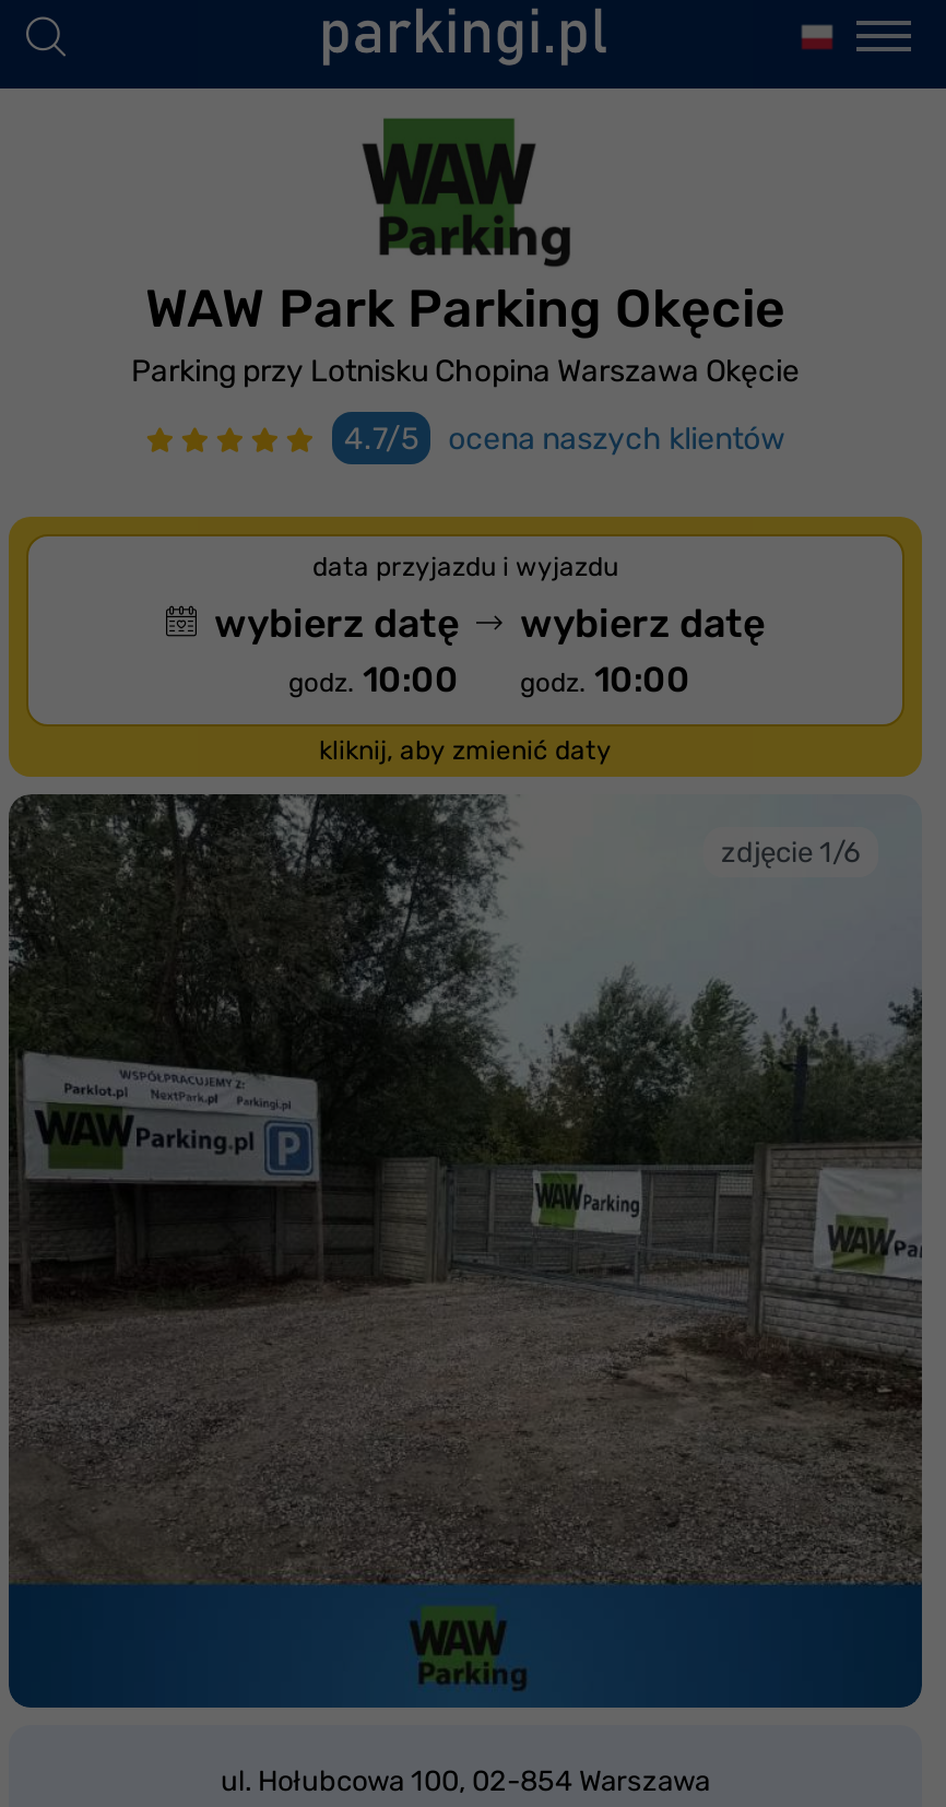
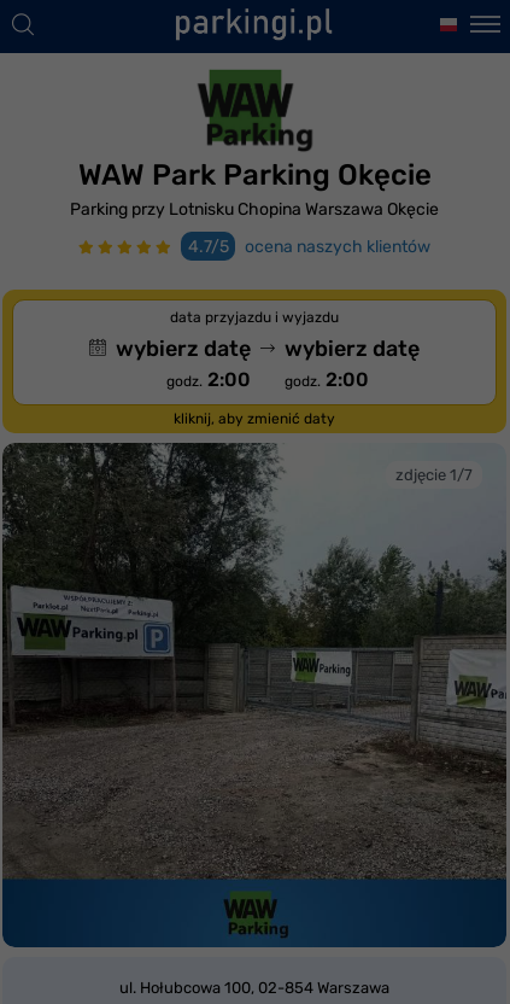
[288,659,459,700] godz. 10:00 -> [166,368,251,391] godz. 2:00
[520,659,690,700] godz. 10:00 -> [285,368,369,391] godz. 2:00
[721,836,861,869] zdjęcie 1/6 -> [395,466,473,484] zdjęcie 1/7

